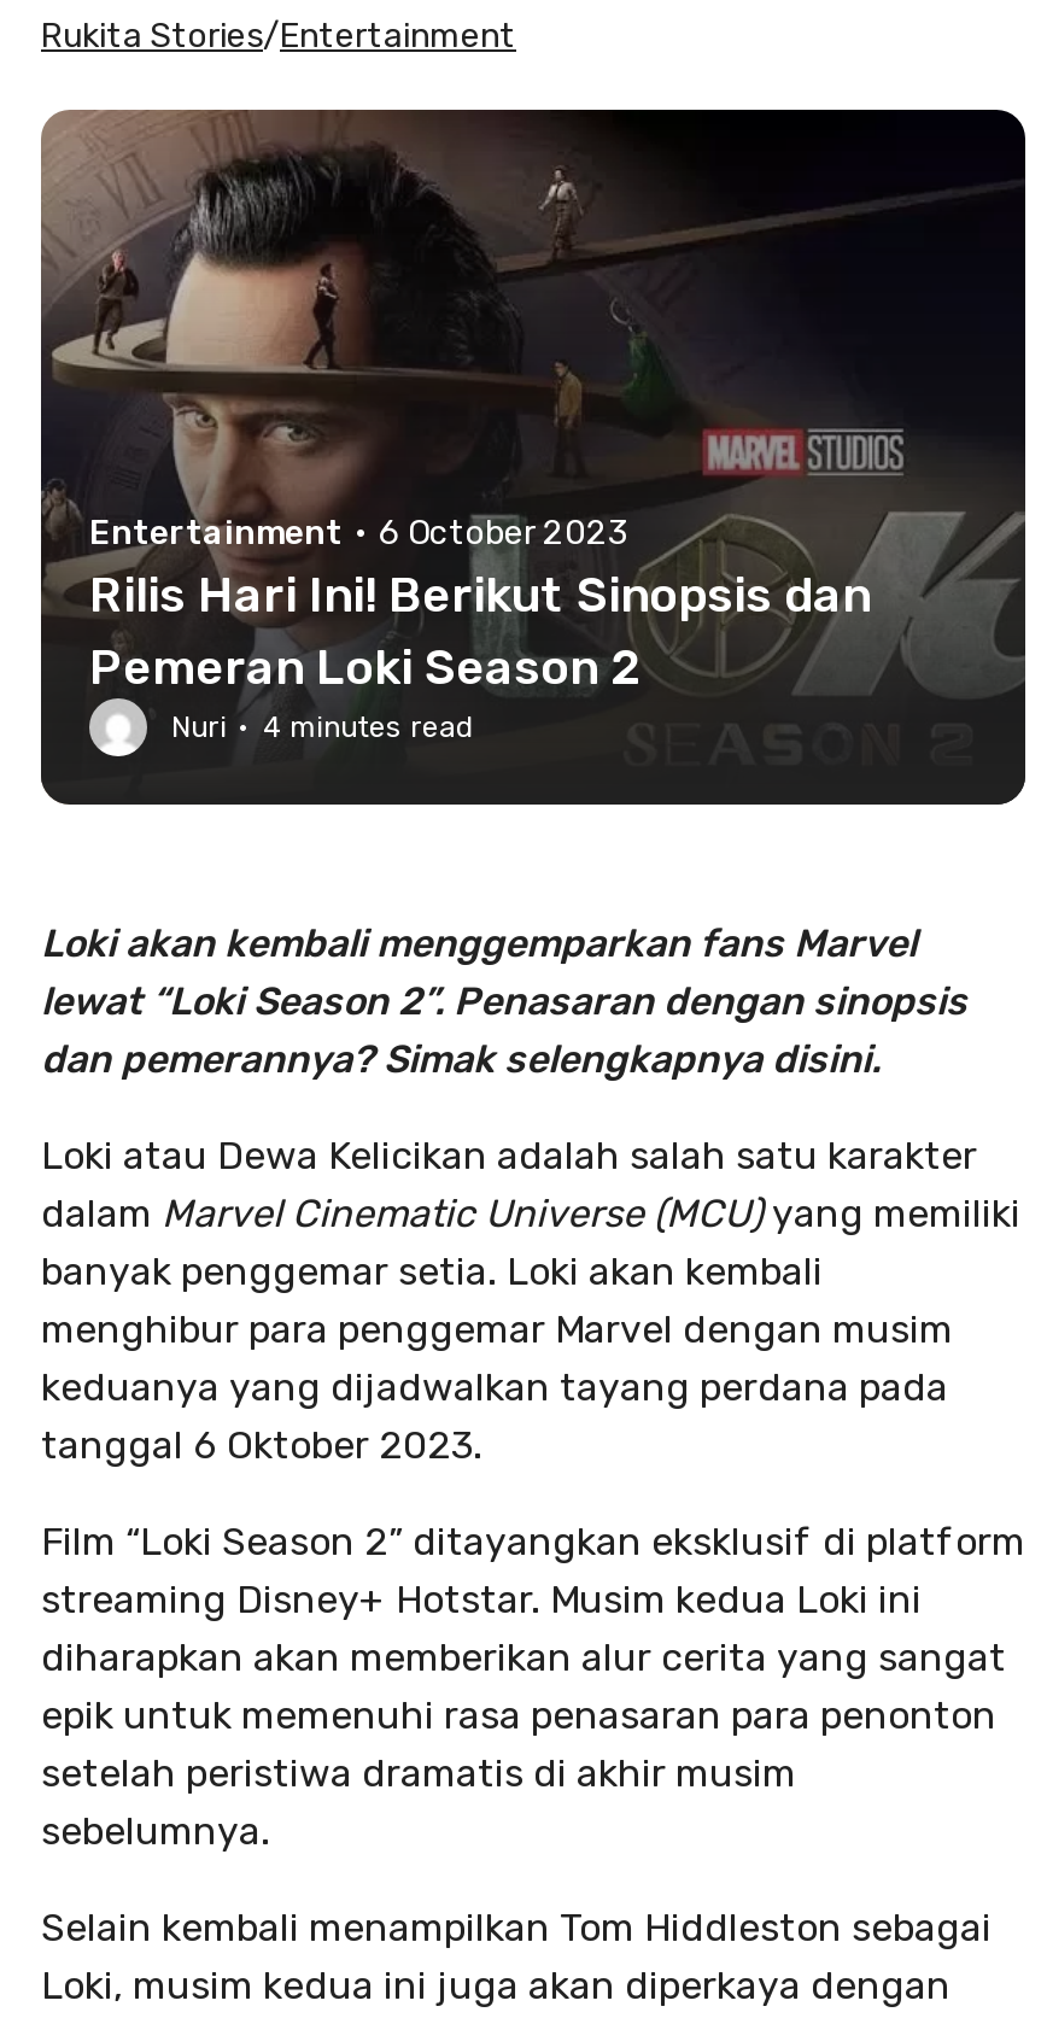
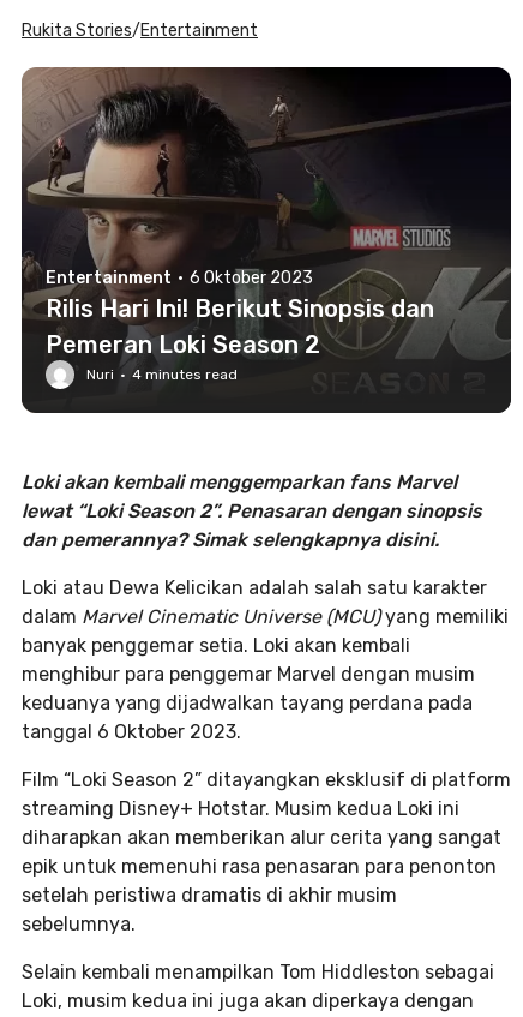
[89,513,630,554] Entertainment · 6 October 2023 -> [46,268,313,288] Entertainment · 6 Oktober 2023

